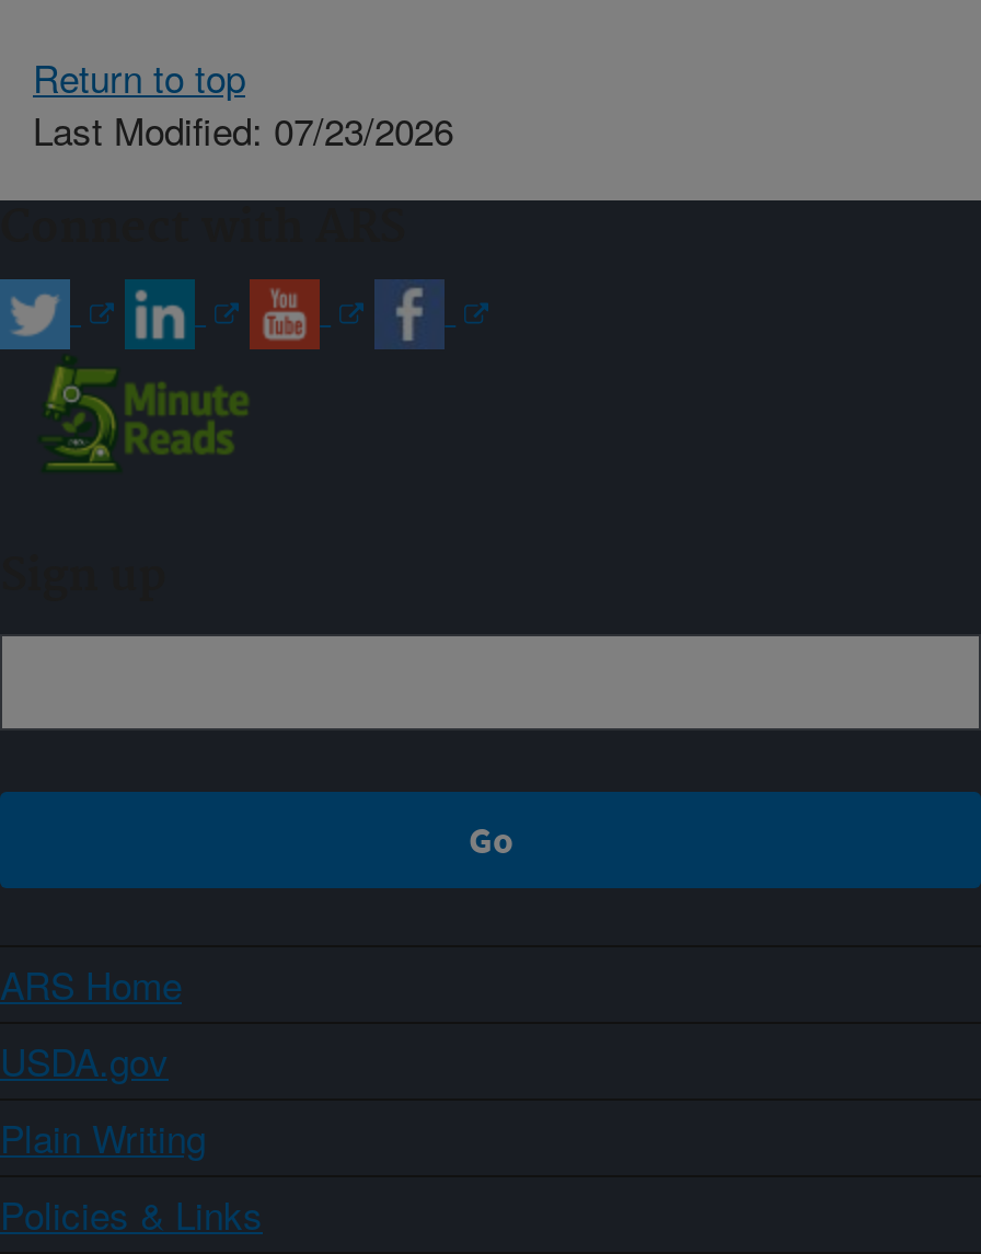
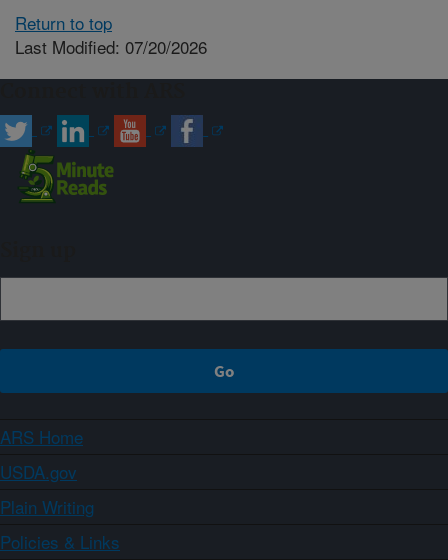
[33,101,453,156] Last Modified: 07/23/2026 -> [15,33,207,58] Last Modified: 07/20/2026

